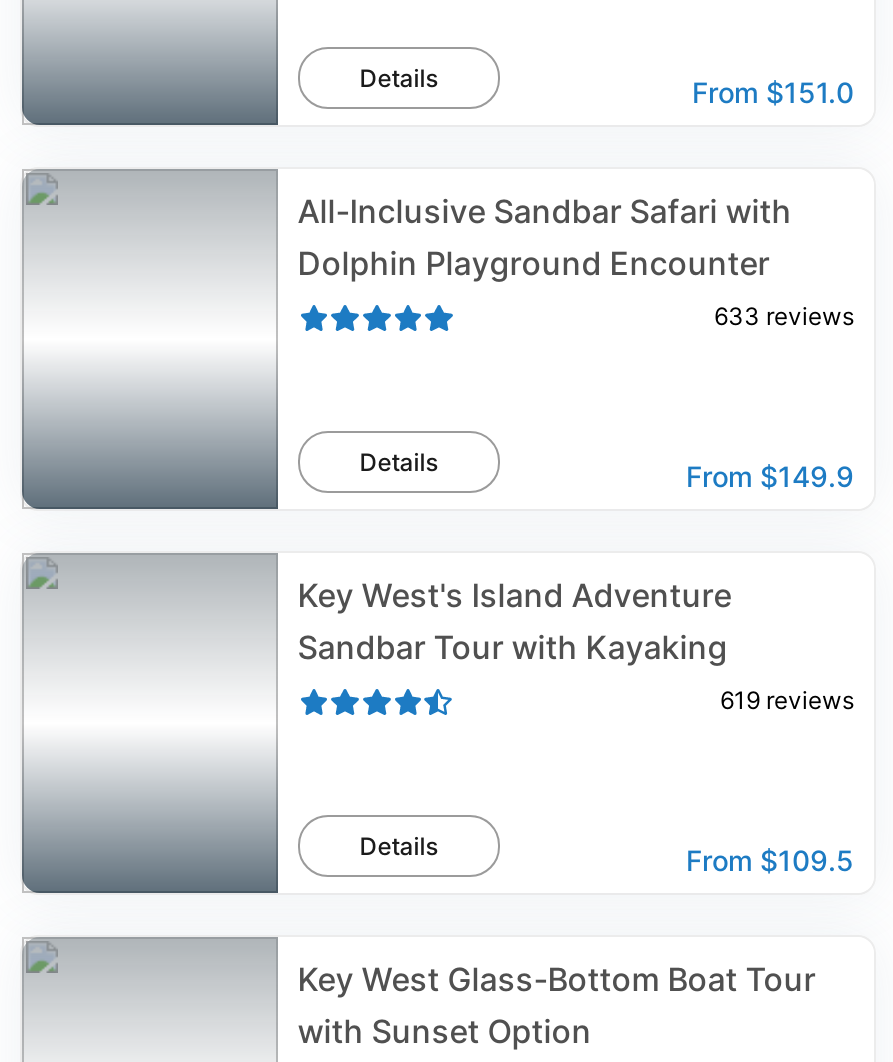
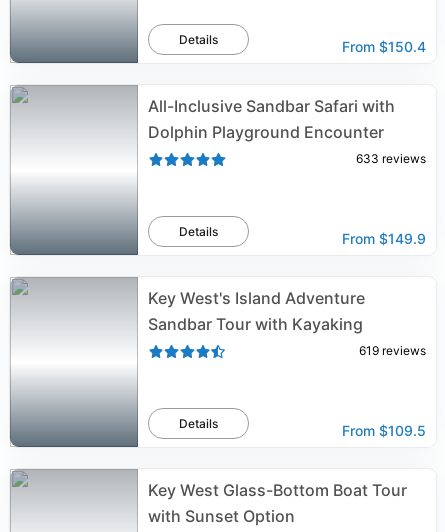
[692,75,854,109] From $151.0 -> [342,38,426,55] From $150.4

